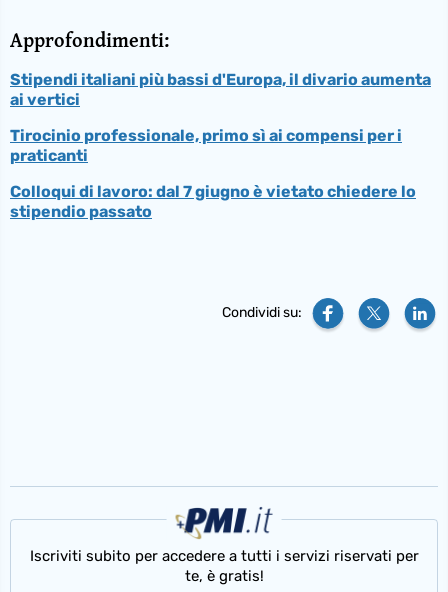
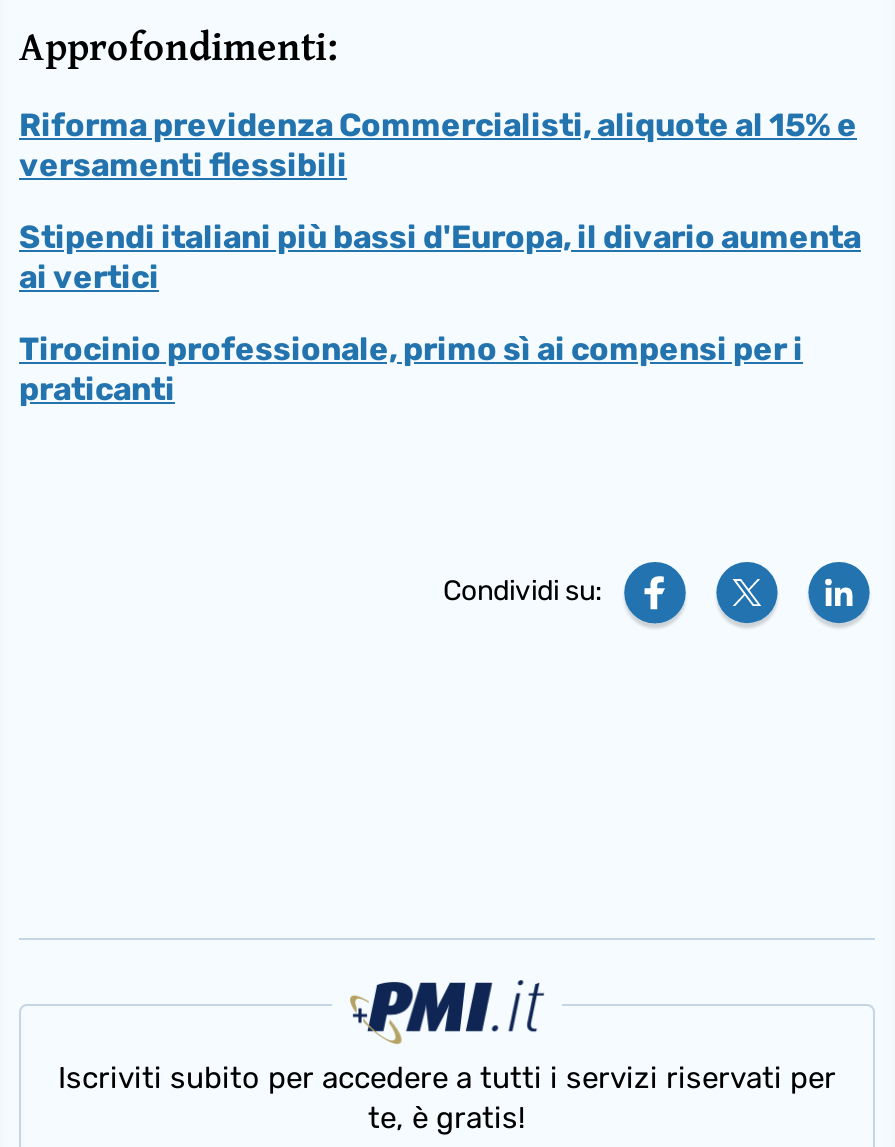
none -> [19,106,857,184] Riforma previdenza Commercialisti, aliquote al 15% e | versamenti flessibili
moved [10,70,431,165] -> [19,218,861,408]: Stipendi italiani più bassi d'Europa, il divario aumenta | ai vertici | Tirocinio professionale, primo sì ai compensi per i | praticanti
[10,182,416,221] Colloqui di lavoro: dal 7 giugno è vietato chiedere lo | stipendio passato -> none

